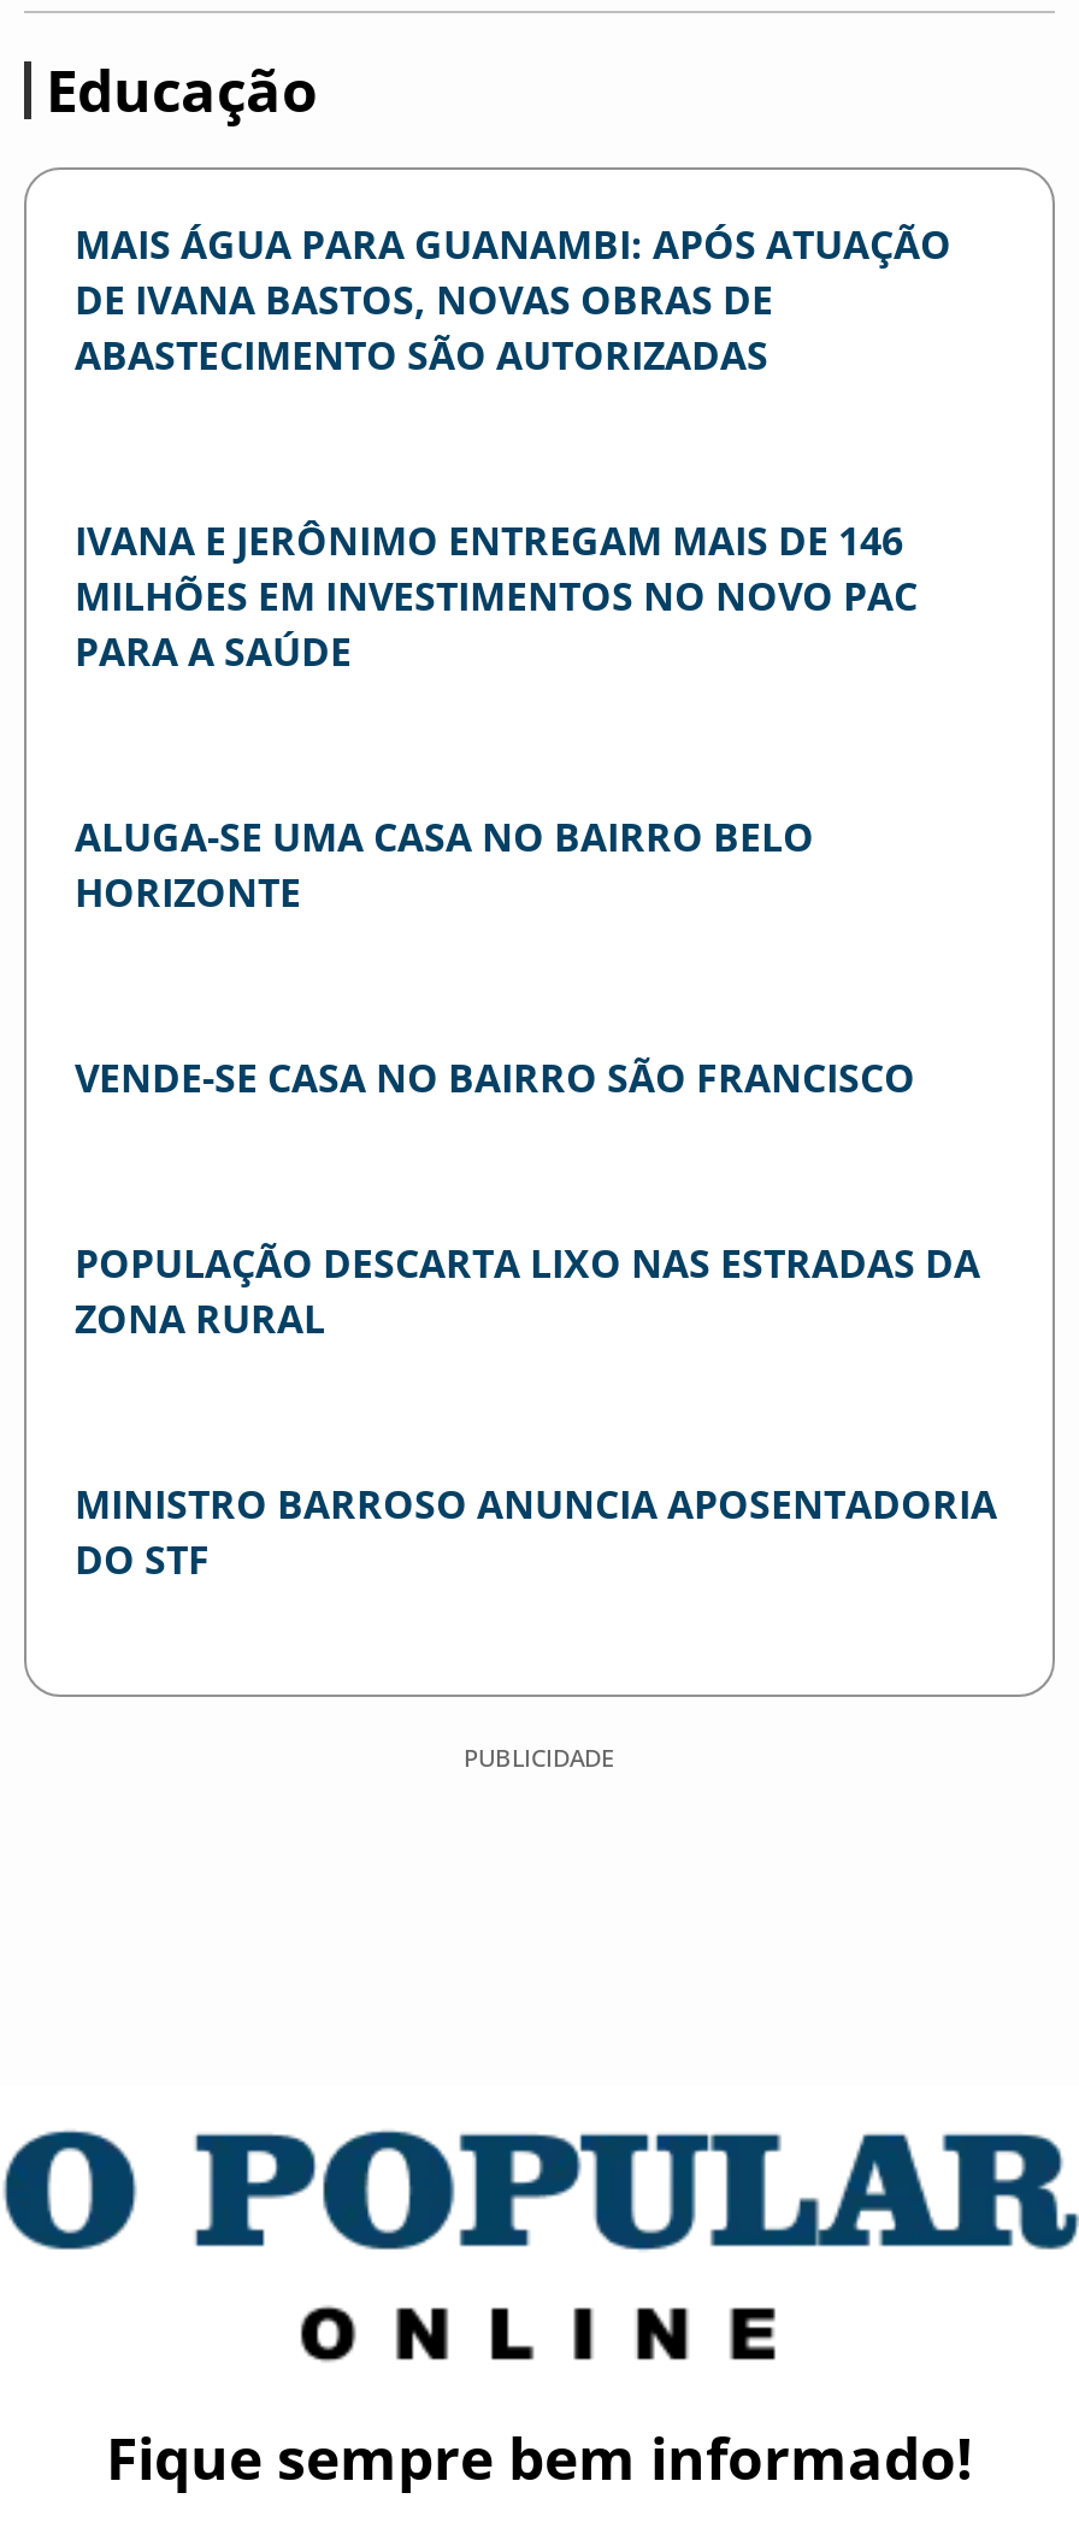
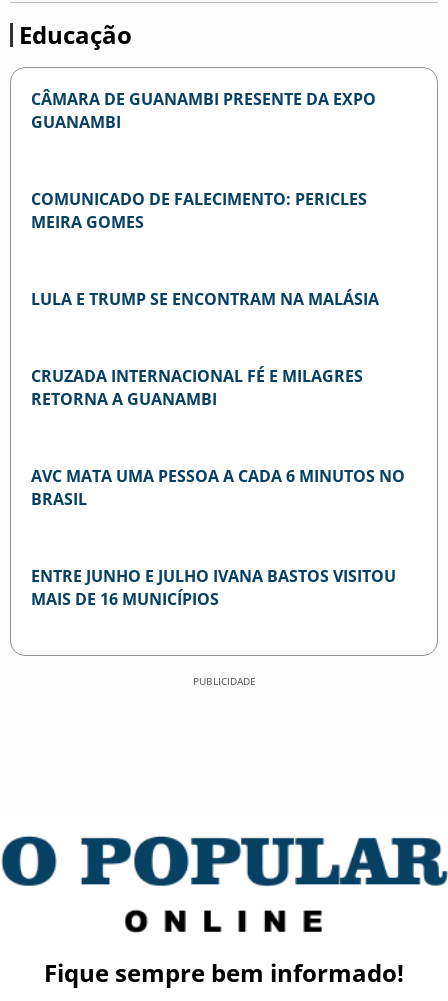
[75,216,951,380] MAIS ÁGUA PARA GUANAMBI: APÓS ATUAÇÃO | DE IVANA BASTOS, NOVAS OBRAS DE | ABASTECIMENTO SÃO AUTORIZADAS -> [31,88,376,133] CÂMARA DE GUANAMBI PRESENTE DA EXPO | GUANAMBI
[75,513,918,676] IVANA E JERÔNIMO ENTREGAM MAIS DE 146 | MILHÕES EM INVESTIMENTOS NO NOVO PAC | PARA A SAÚDE -> [31,188,367,233] COMUNICADO DE FALECIMENTO: PERICLES | MEIRA GOMES
[75,809,814,917] ALUGA-SE UMA CASA NO BAIRRO BELO | HORIZONTE -> [31,288,379,310] LULA E TRUMP SE ENCONTRAM NA MALÁSIA
[75,1050,915,1103] VENDE-SE CASA NO BAIRRO SÃO FRANCISCO -> [31,365,363,410] CRUZADA INTERNACIONAL FÉ E MILAGRES | RETORNA A GUANAMBI
[75,1235,980,1344] POPULAÇÃO DESCARTA LIXO NAS ESTRADAS DA | ZONA RURAL -> [31,465,405,510] AVC MATA UMA PESSOA A CADA 6 MINUTOS NO | BRASIL
[75,1476,997,1584] MINISTRO BARROSO ANUNCIA APOSENTADORIA | DO STF -> [31,565,396,610] ENTRE JUNHO E JULHO IVANA BASTOS VISITOU | MAIS DE 16 MUNICÍPIOS

